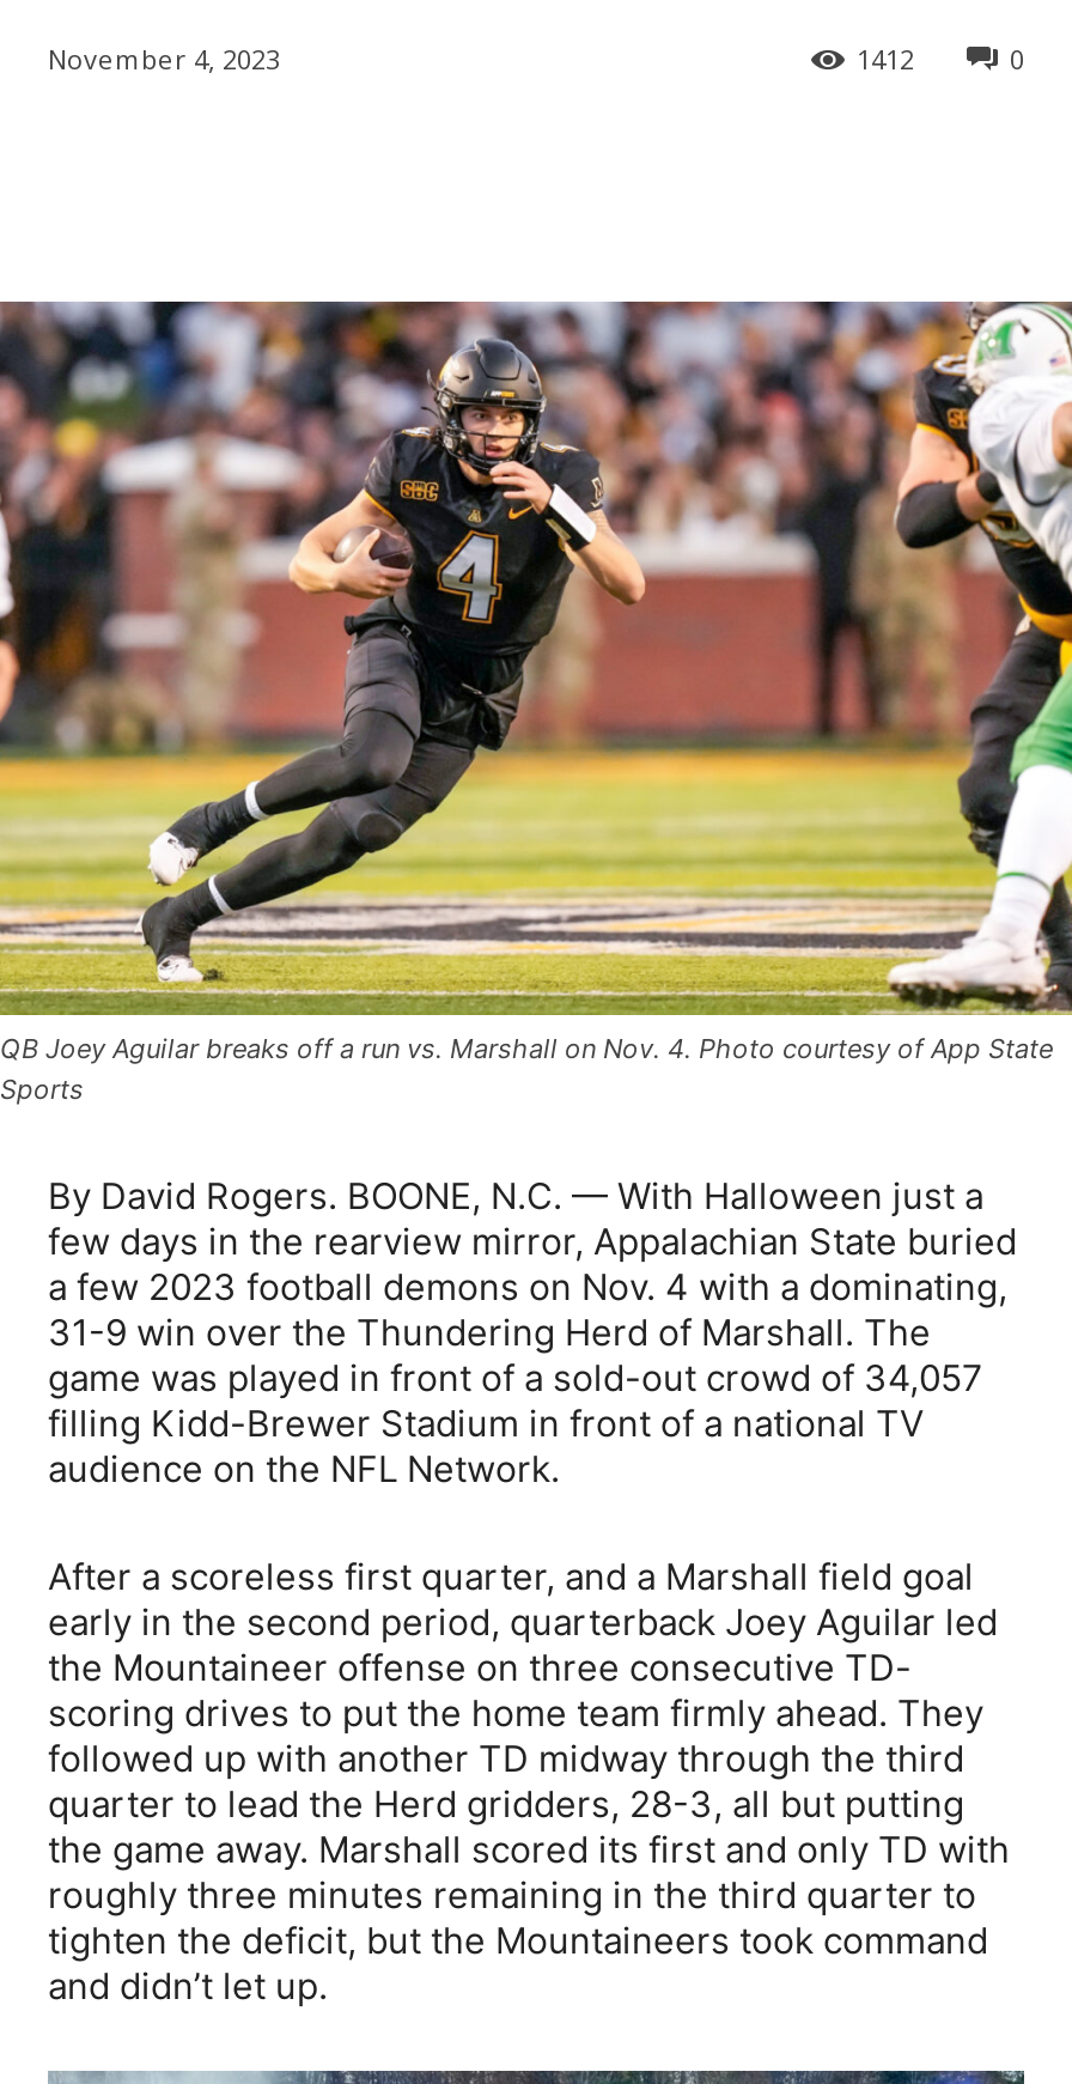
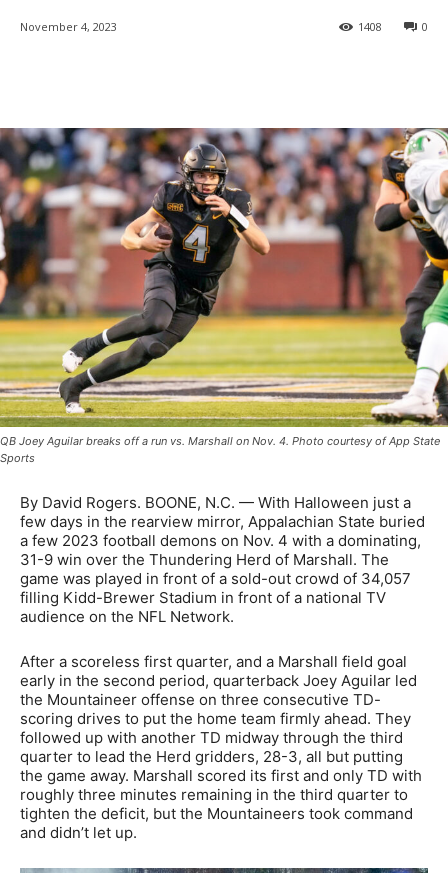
[857,41,914,77] 1412 -> [358,19,382,34] 1408

